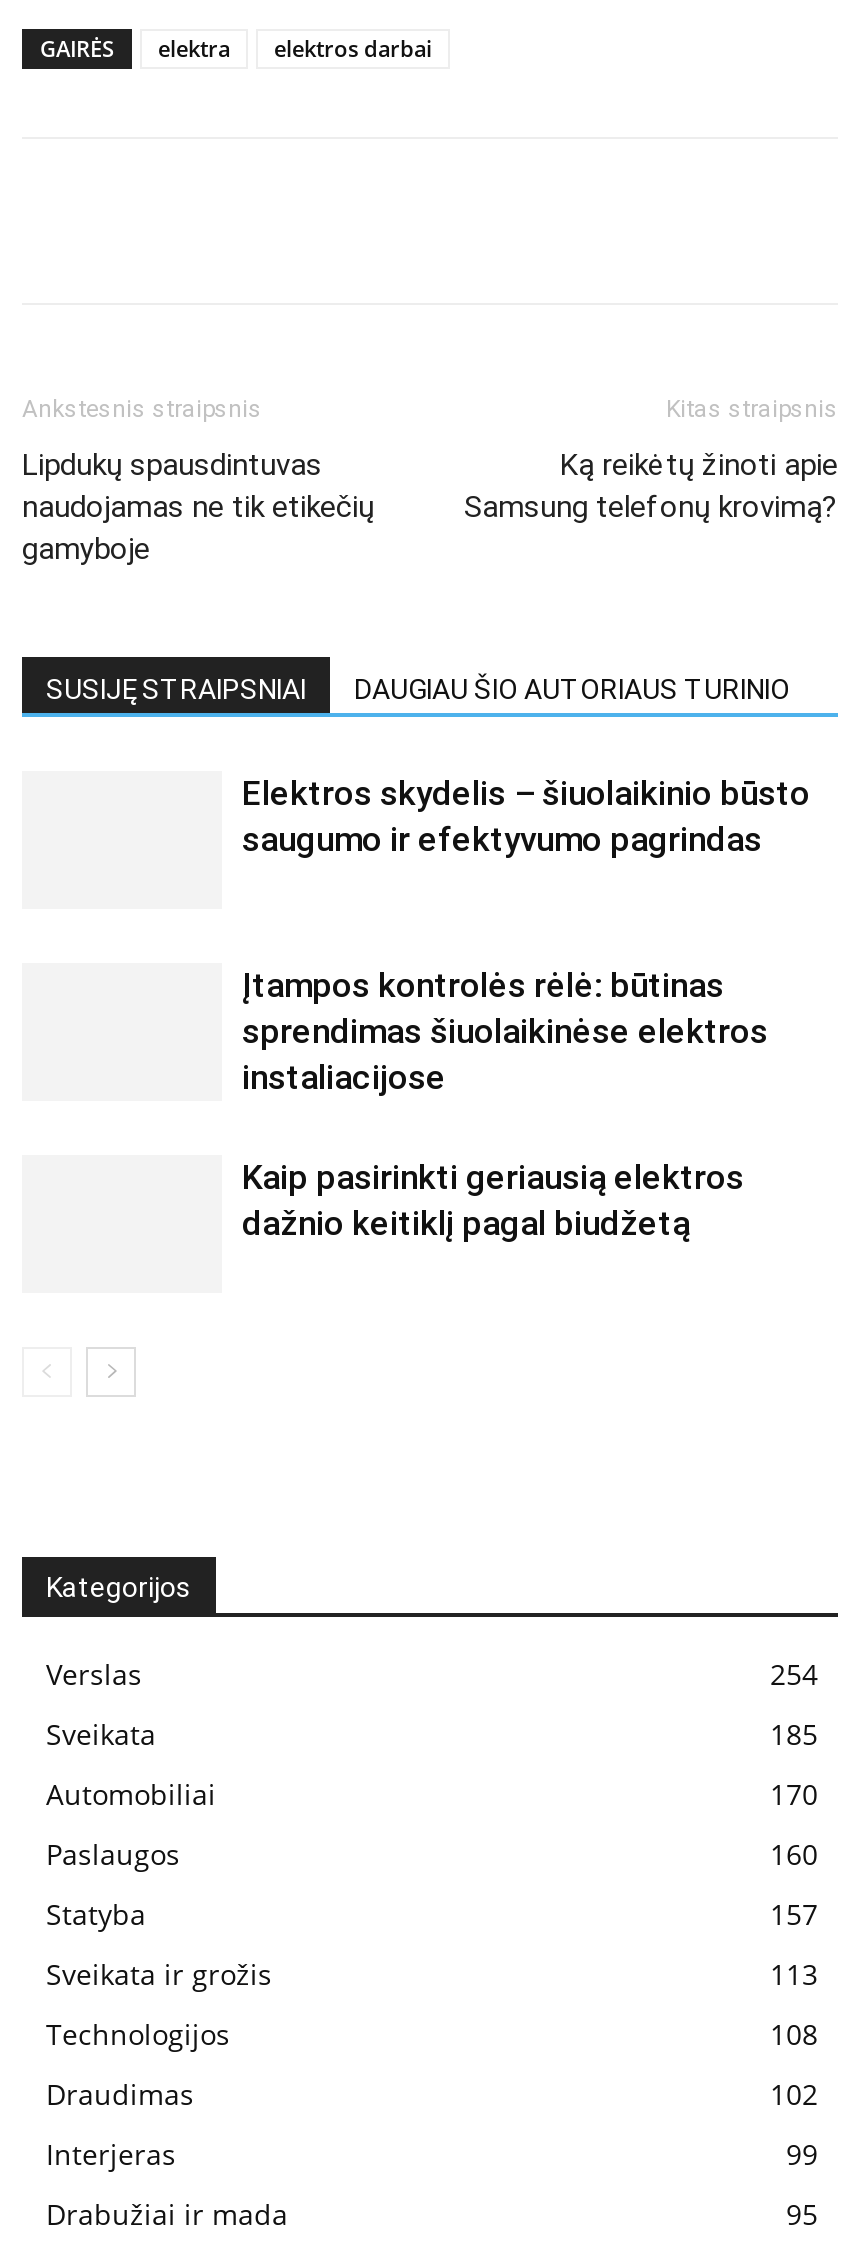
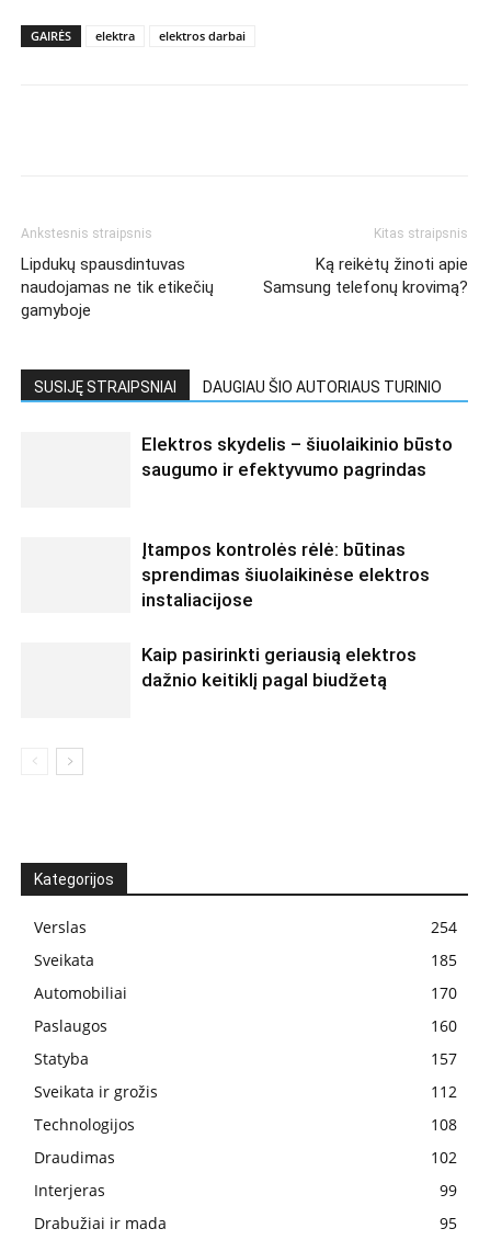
[770,1955,818,1993] 113 -> [431,1081,457,1102] 112

